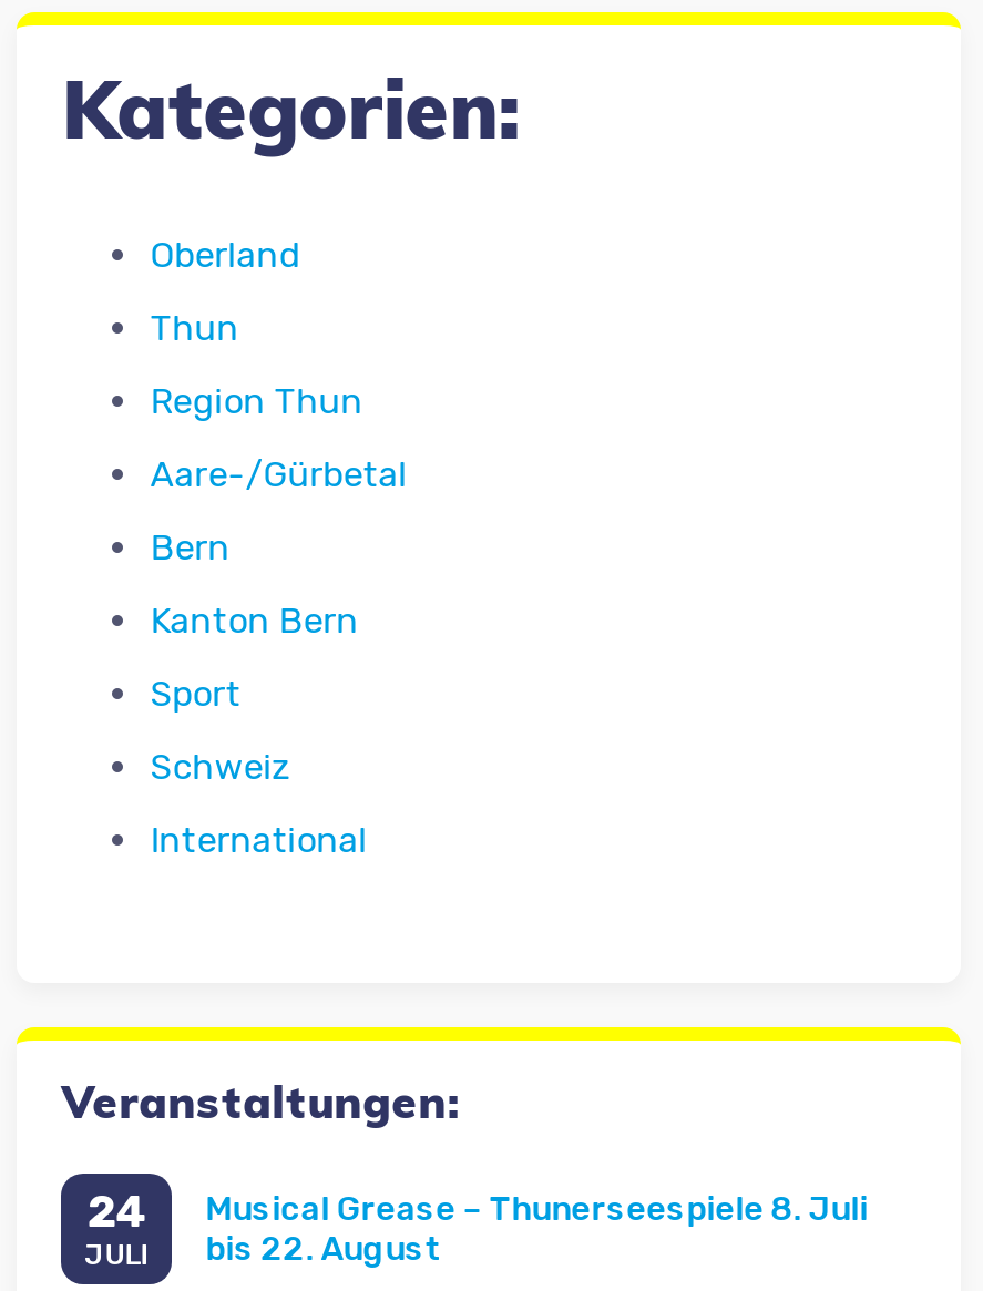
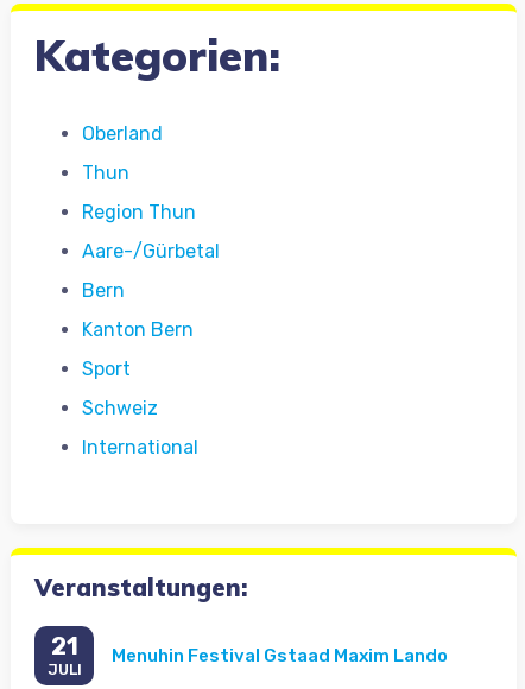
[87,1185,147,1238] 24 -> [51,632,78,661] 21
[205,1188,868,1268] Musical Grease – Thunerseespiele 8. Juli | bis 22. August -> [112,645,448,666] Menuhin Festival Gstaad Maxim Lando

